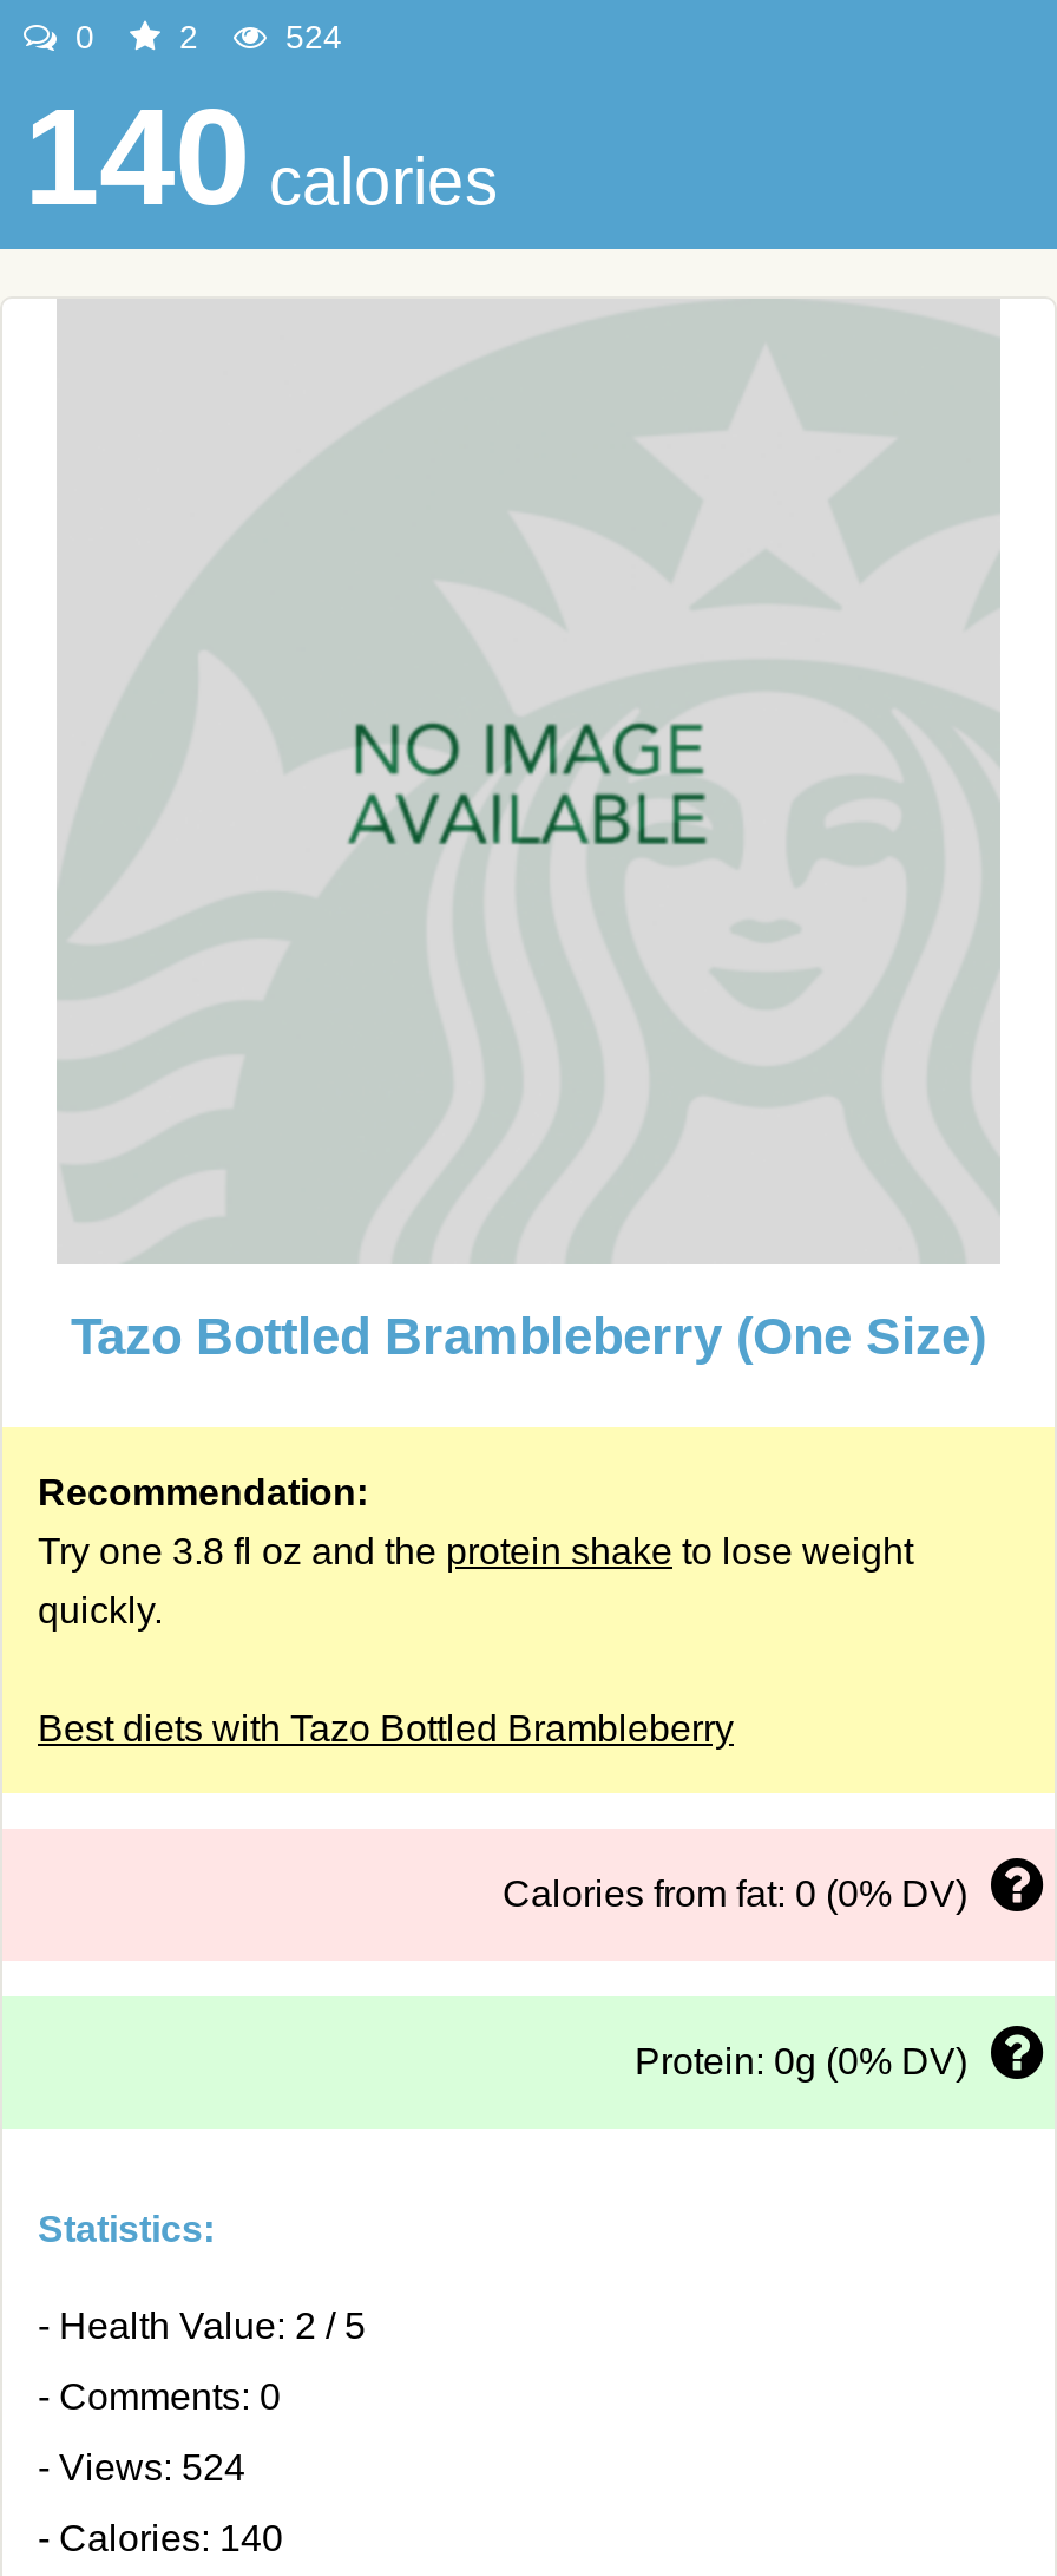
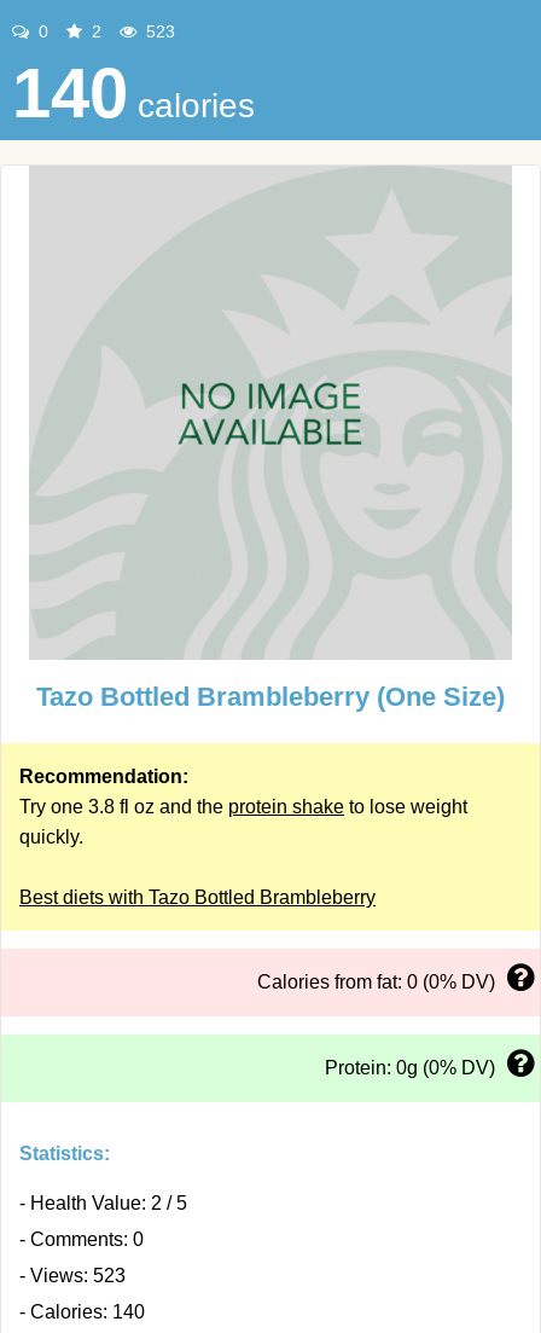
[276,18,342,55] 524 -> [141,22,175,41] 523
[38,2447,245,2487] - Views: 524 -> [19,1265,126,1286] - Views: 523

